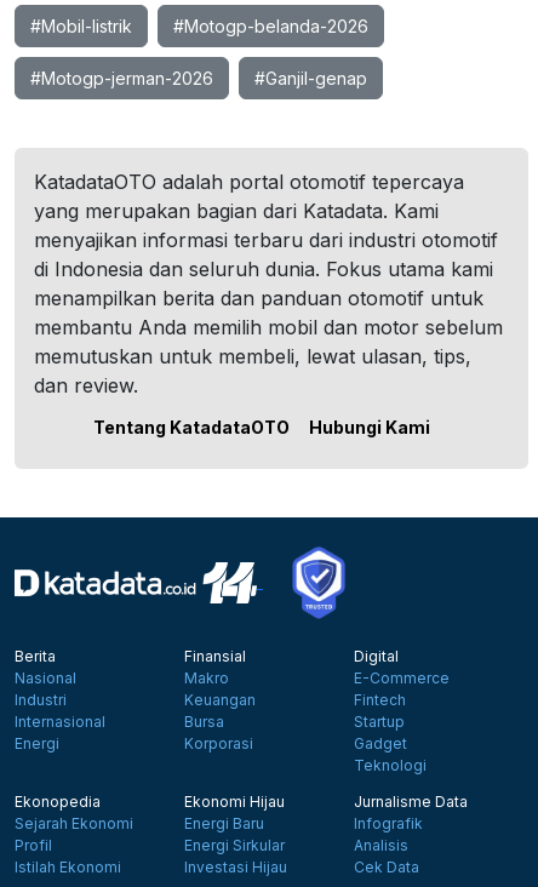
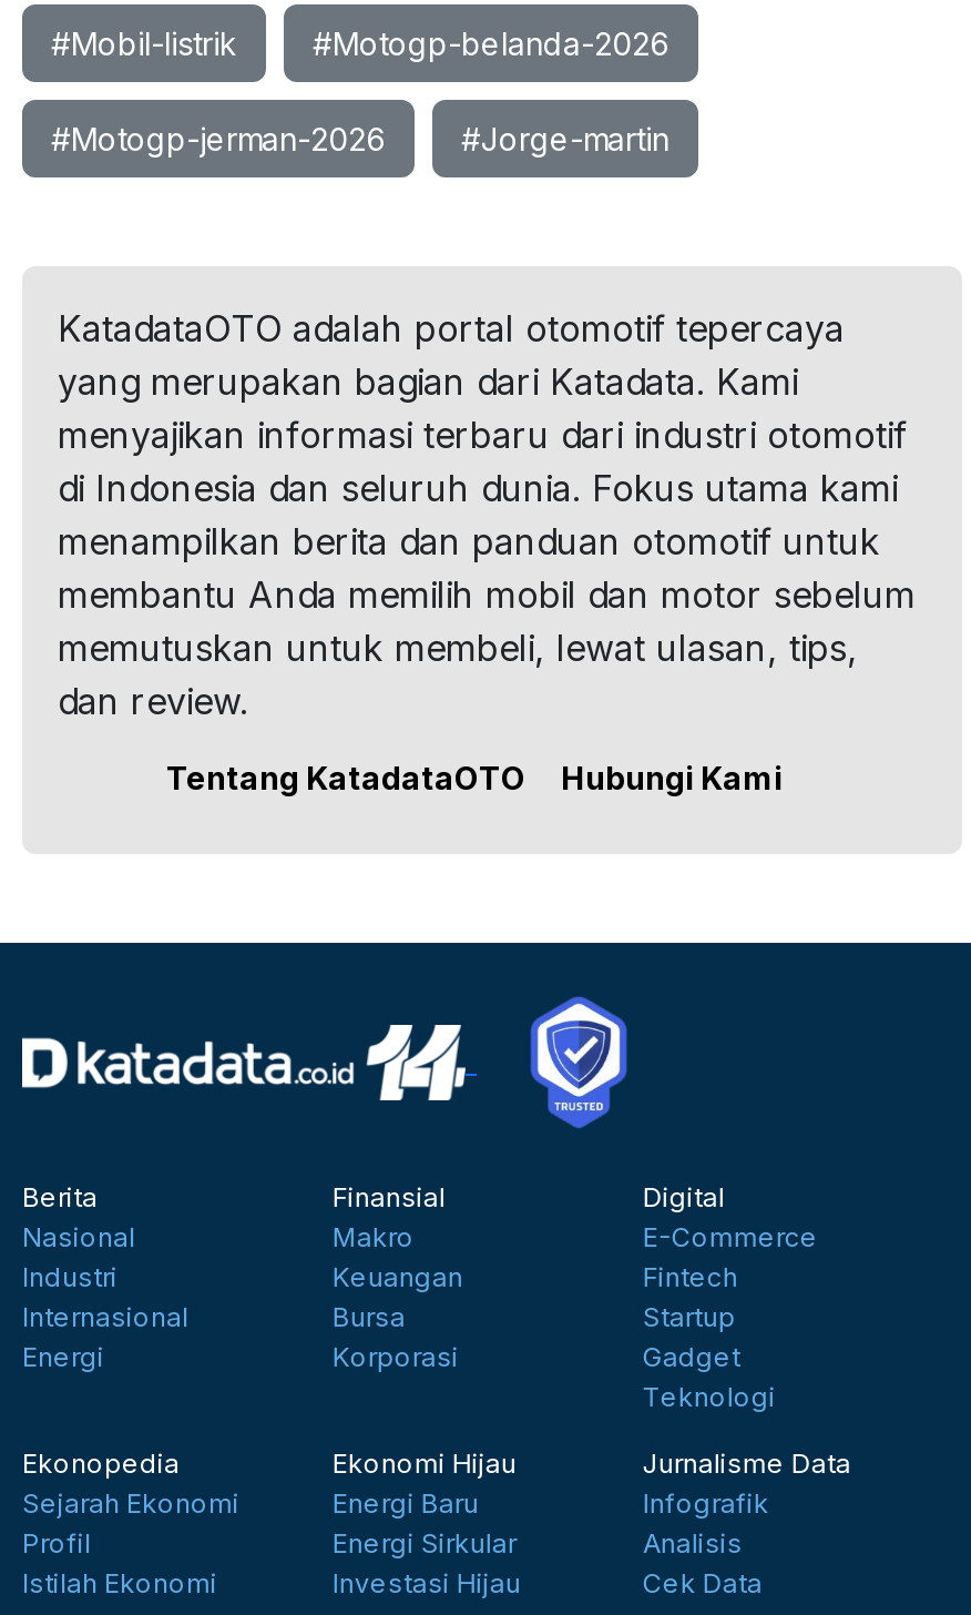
[254,68,367,88] #Ganjil-genap -> [461,120,670,158] #Jorge-martin

